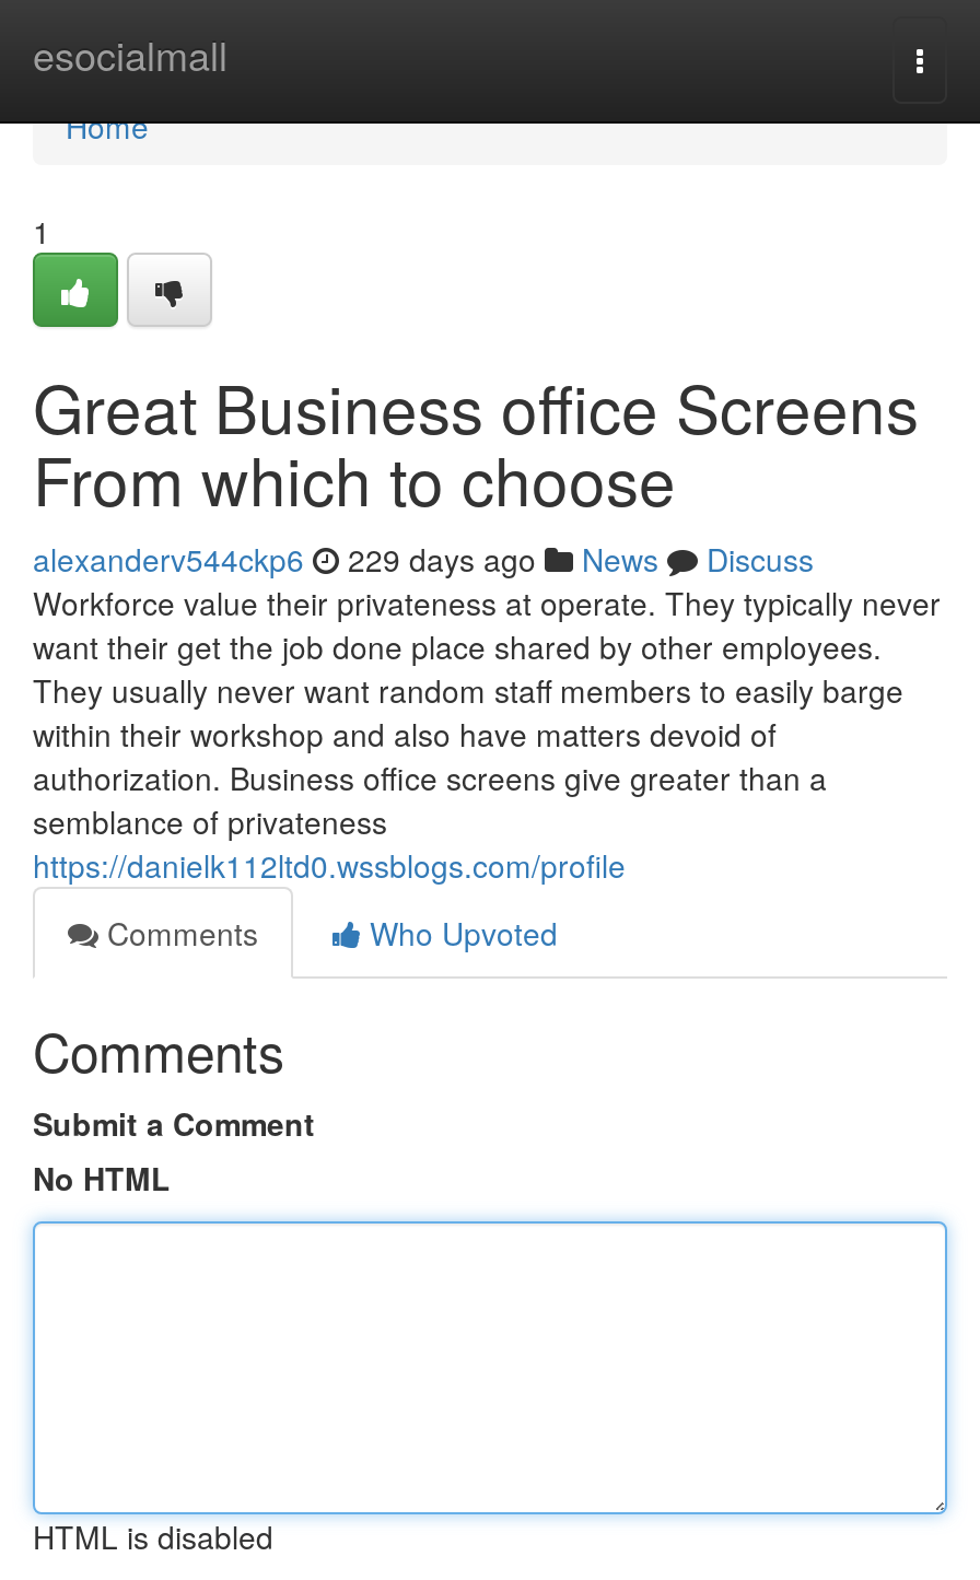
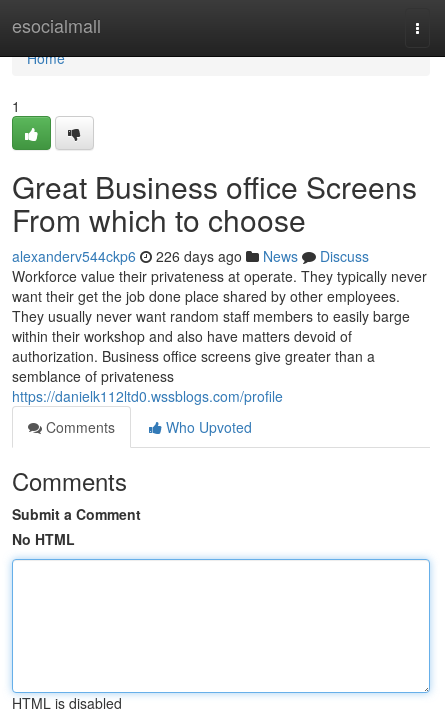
[33,537,814,581] alexanderv544ckp6 229 days ago News Discuss -> [12,246,369,266] alexanderv544ckp6 226 days ago News Discuss

